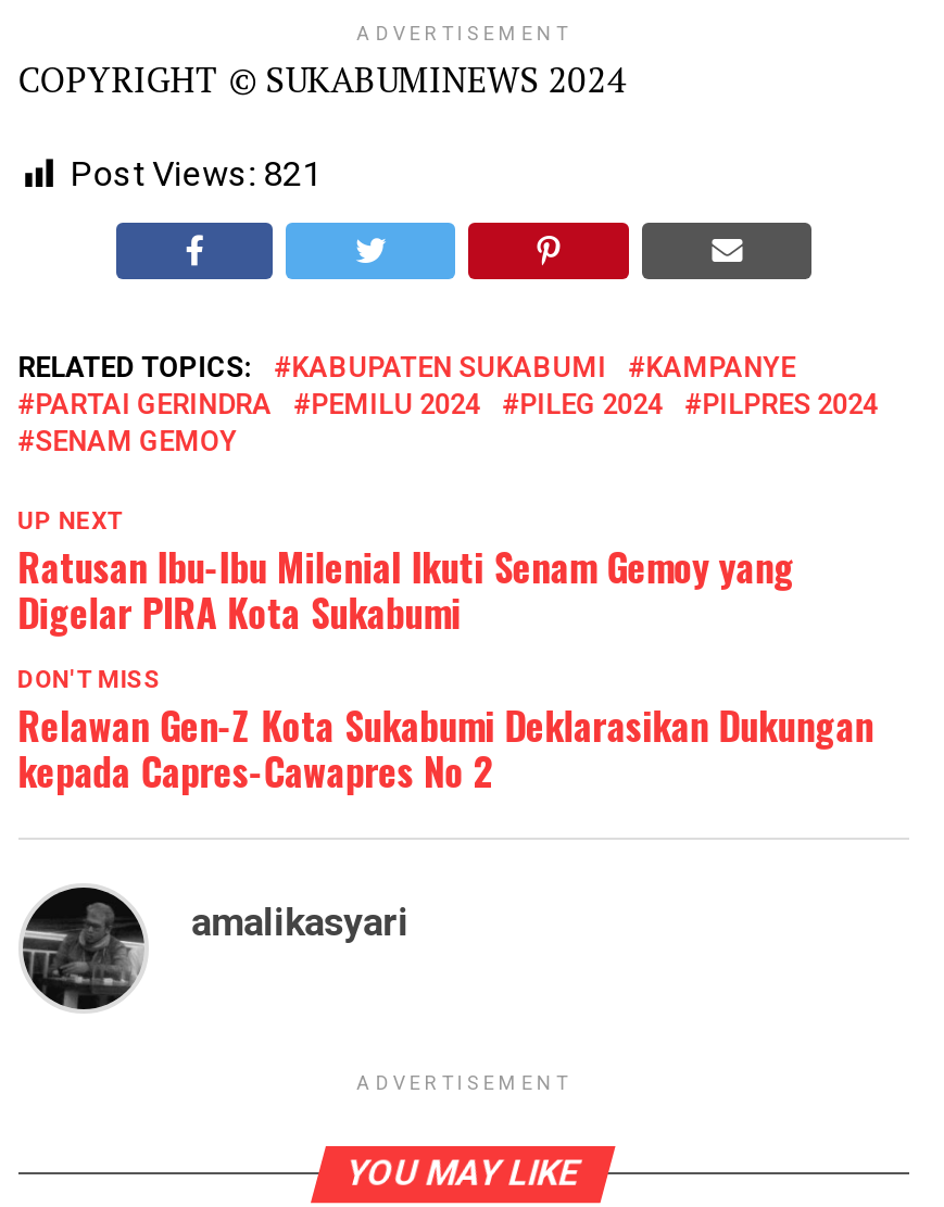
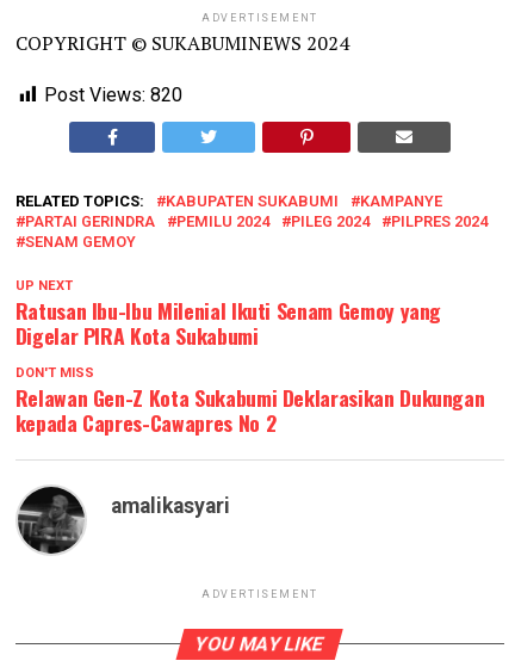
[70,154,322,195] Post Views: 821 -> [44,84,182,107] Post Views: 820

